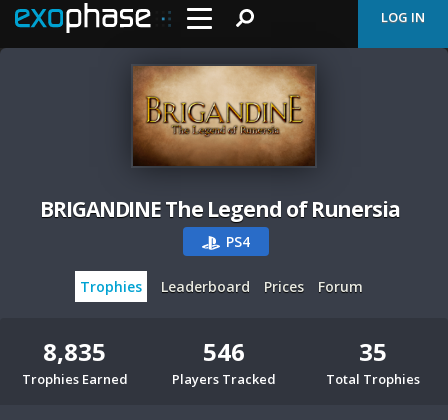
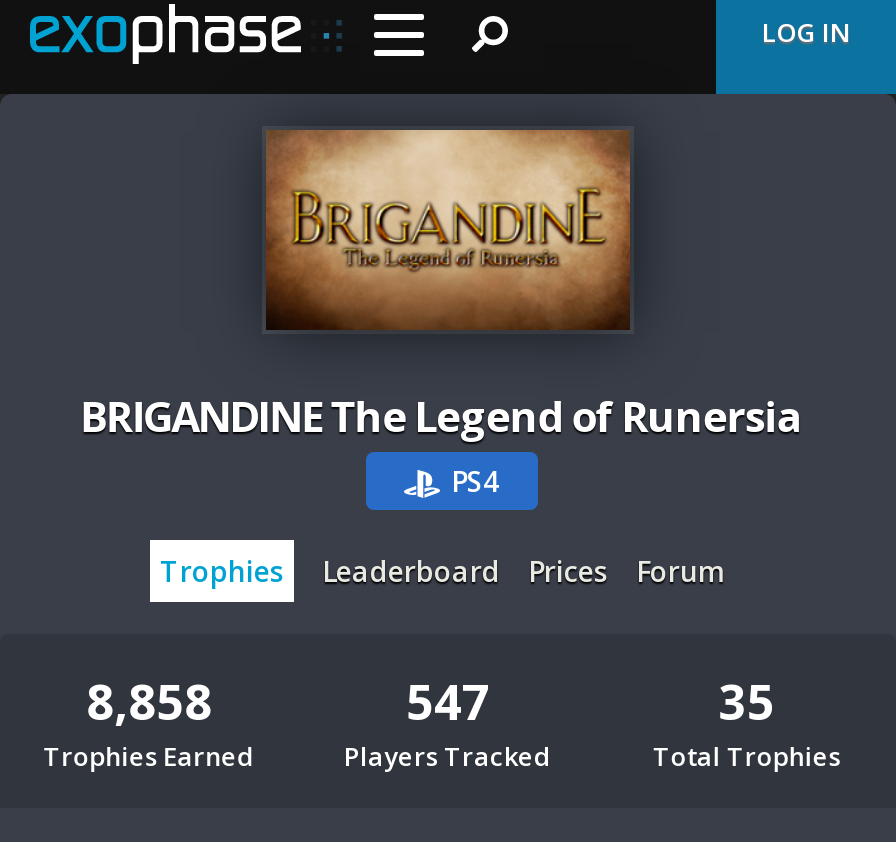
[43,335,106,368] 8,835 -> [86,668,212,734] 8,858
[203,335,245,368] 546 -> [406,668,490,734] 547

